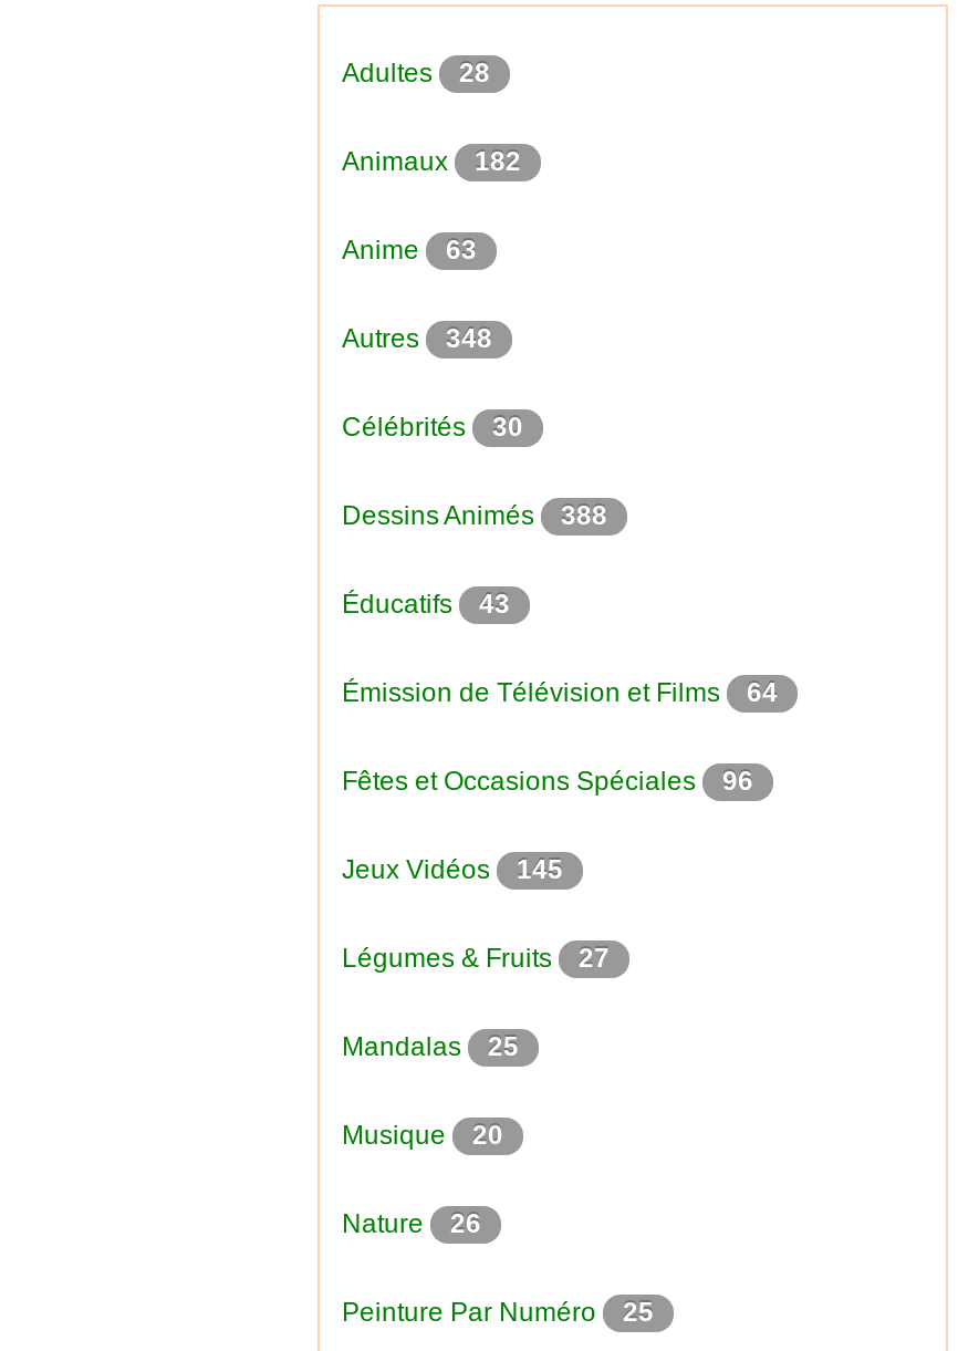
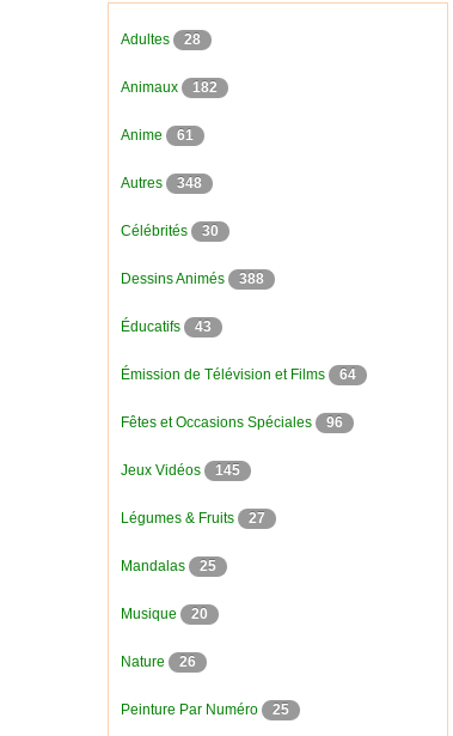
[342,235,477,266] Anime 63 -> [121,127,194,144] Anime 61

